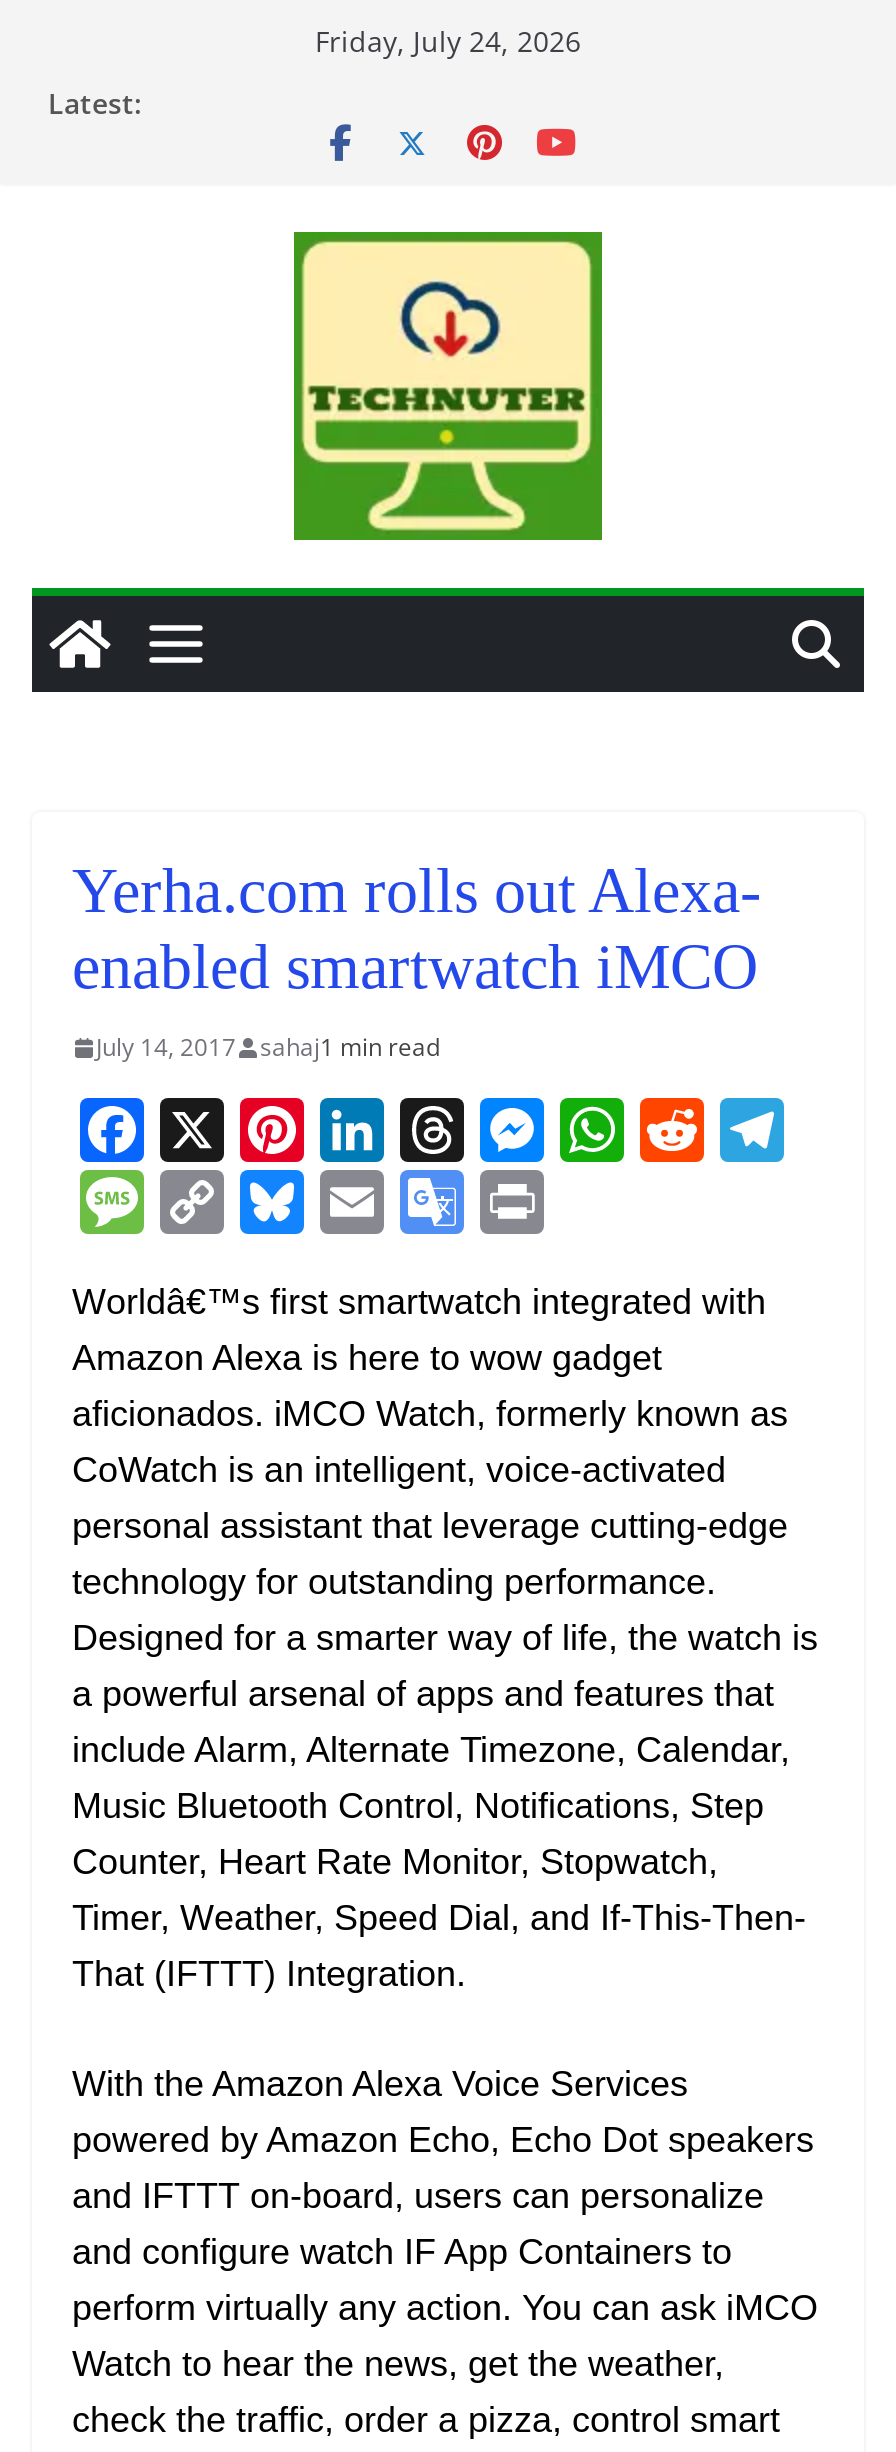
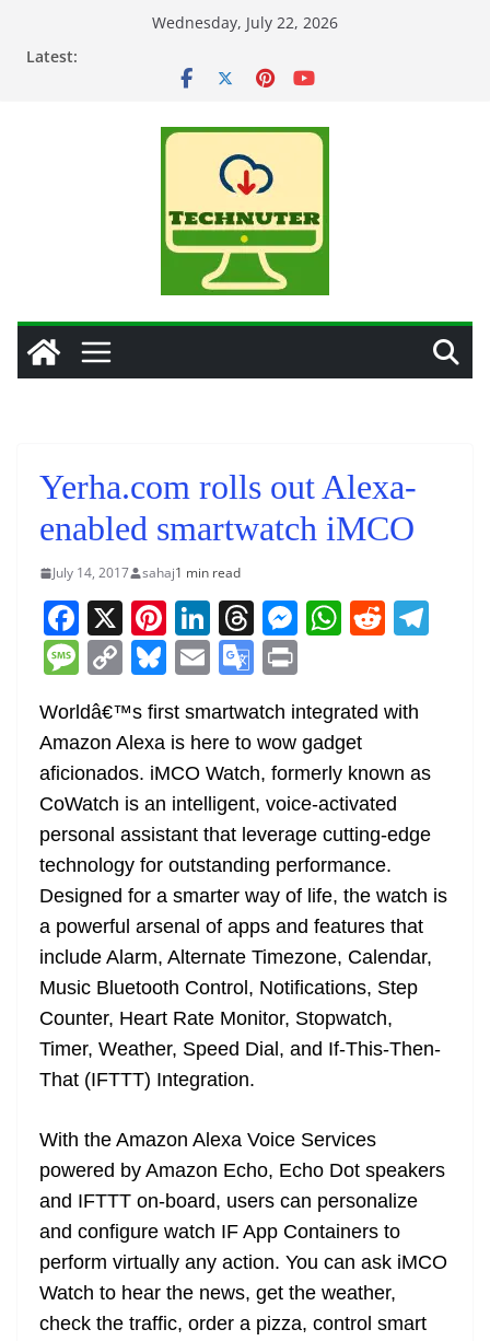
[315,22,581,60] Friday, July 24, 2026 -> [152,12,338,33] Wednesday, July 22, 2026

